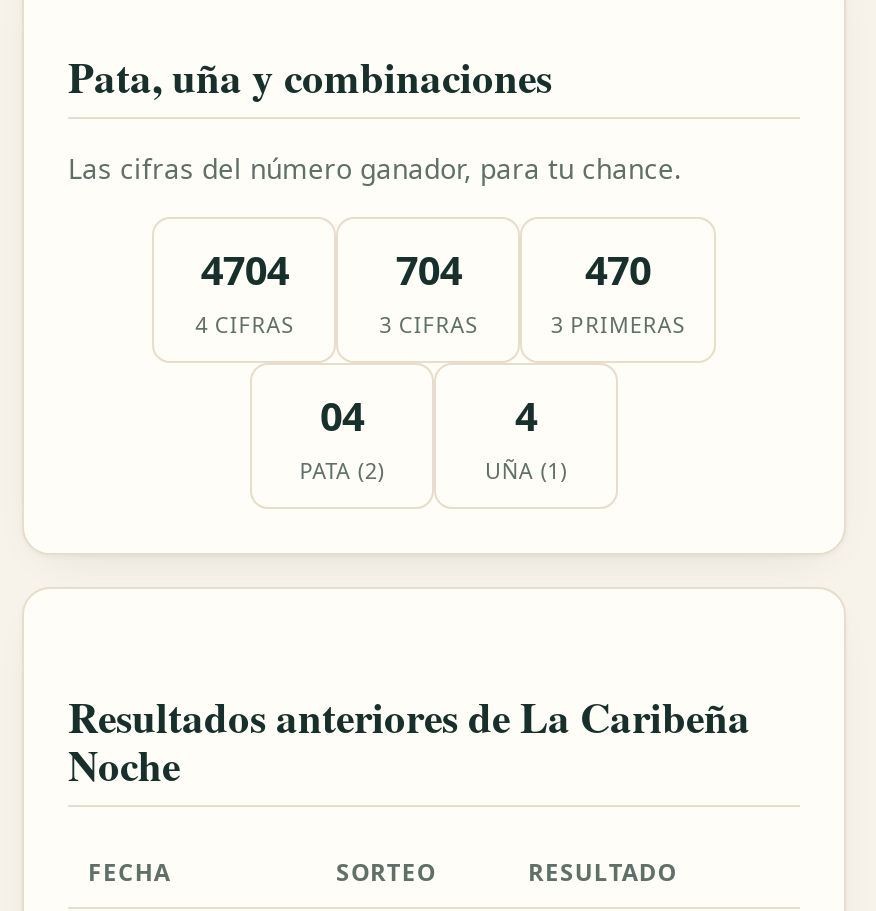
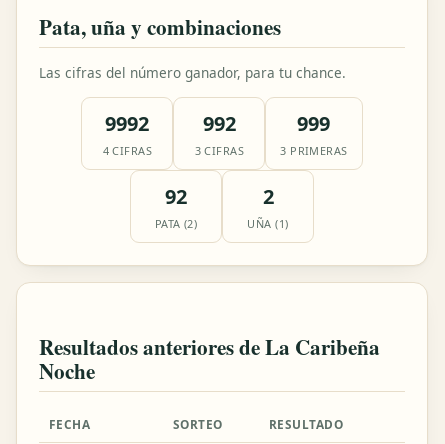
[201,242,289,296] 4704 -> [105,110,149,137] 9992
[396,242,462,296] 704 -> [203,110,236,137] 992
[585,242,651,296] 470 -> [297,110,330,137] 999
[320,388,364,442] 04 -> [165,183,187,210] 92
[515,388,537,442] 4 -> [262,183,273,210] 2

